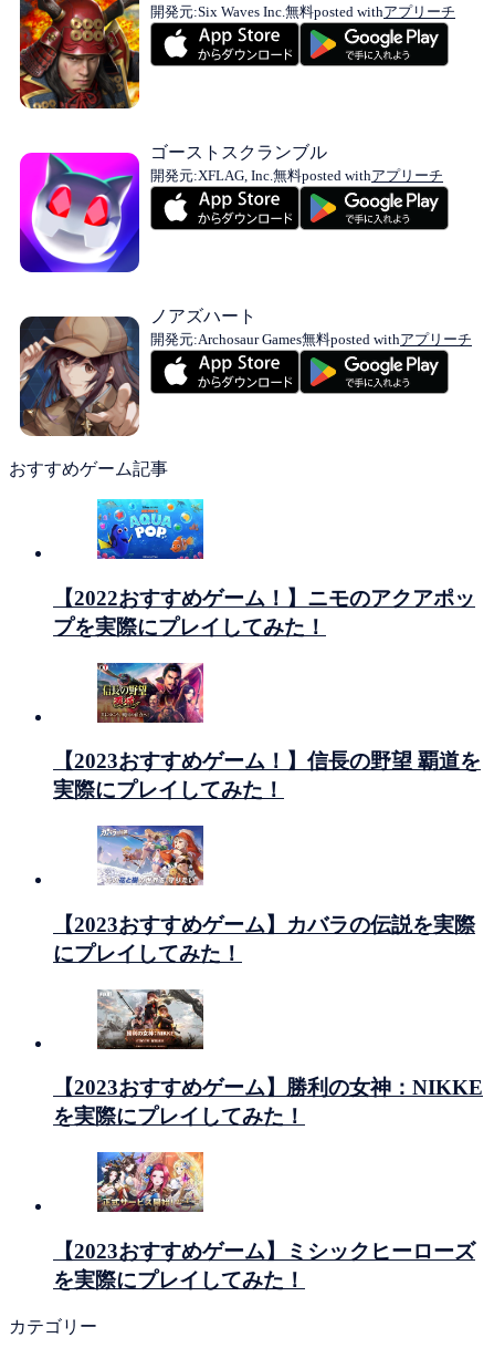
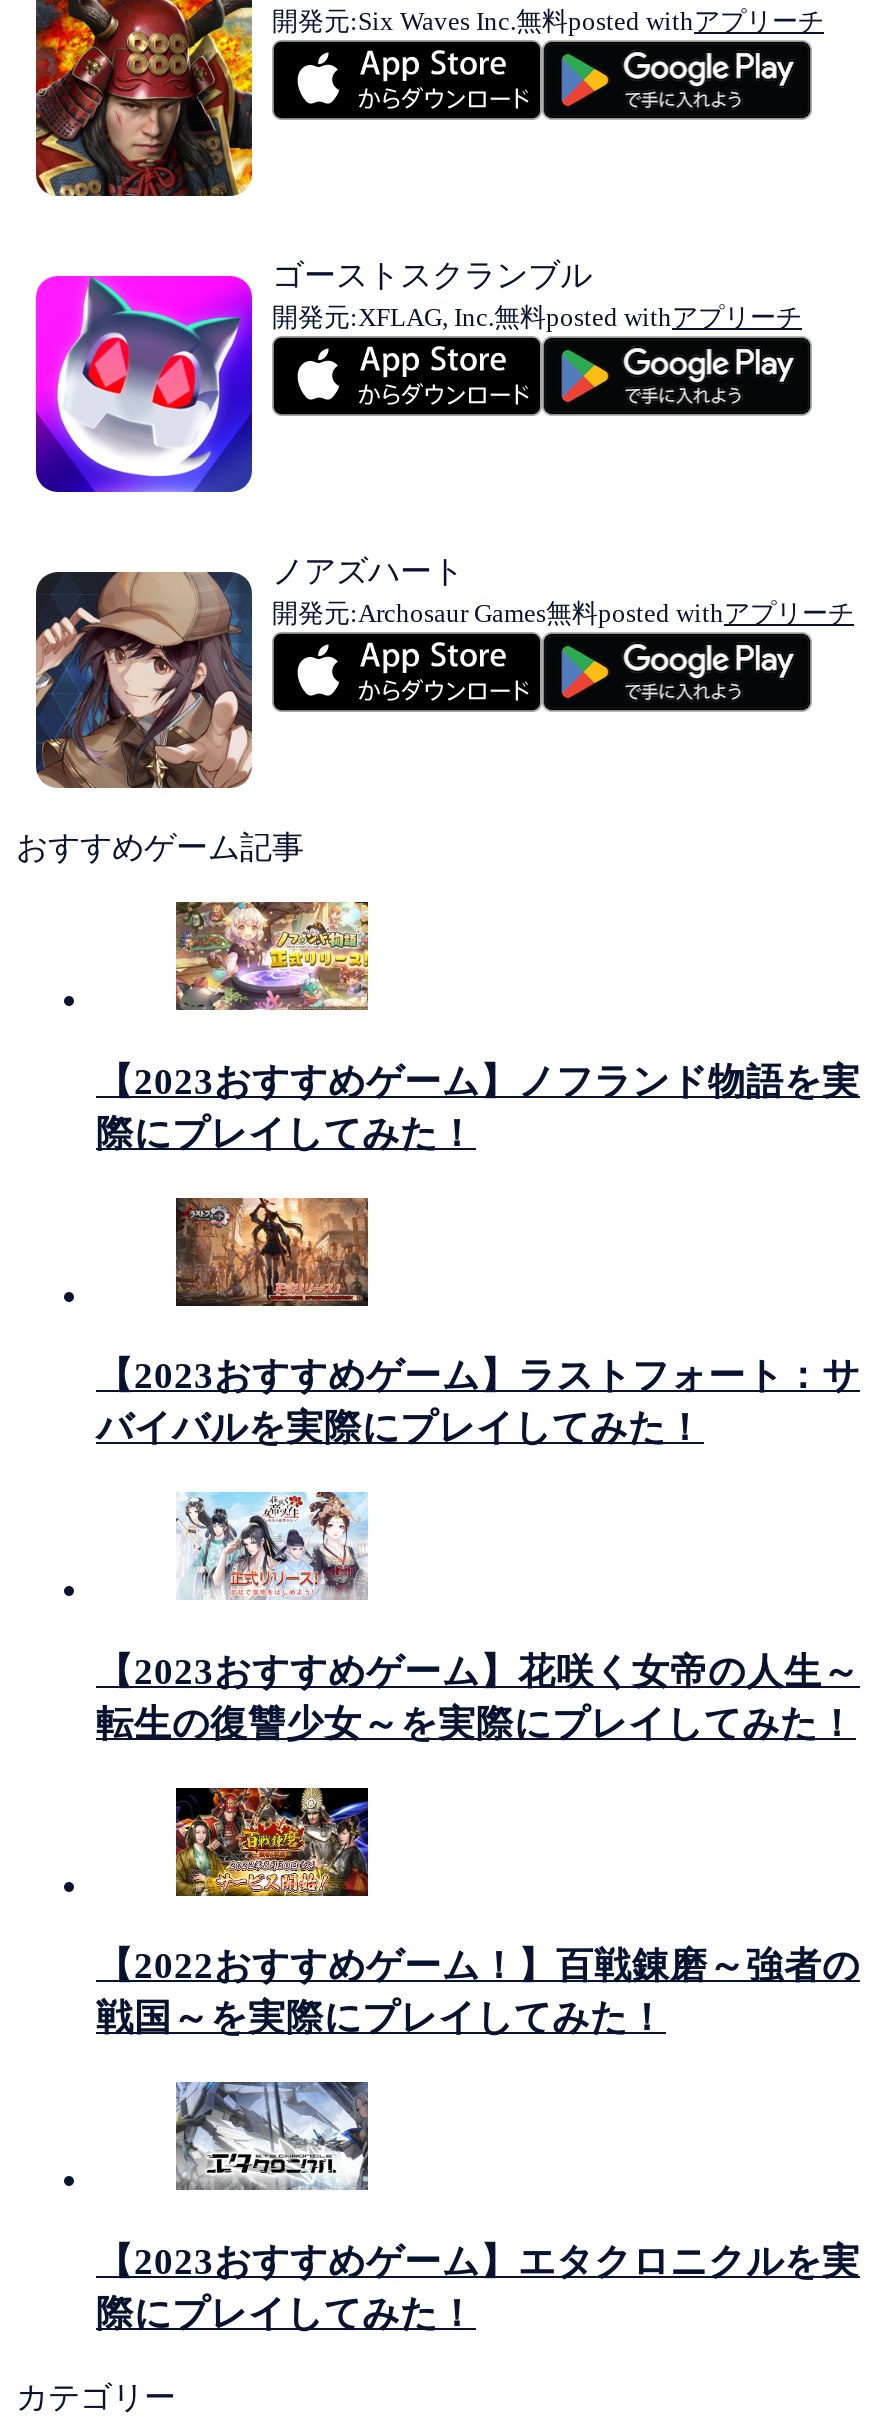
[53,498,475,639] [image] | 【2022おすすめゲーム！】ニモのアクアポッ | プを実際にプレイしてみた！ -> [96,900,860,1154] [image] | 【2023おすすめゲーム】ノフランド物語を実 | 際にプレイしてみた！
[53,662,481,802] [image] | 【2023おすすめゲーム！】信長の野望 覇道を | 実際にプレイしてみた！ -> [96,1196,860,1449] [image] | 【2023おすすめゲーム】ラストフォート：サ | バイバルを実際にプレイしてみた！
[53,825,475,965] [image] | 【2023おすすめゲーム】カバラの伝説を実際 | にプレイしてみた！ -> [96,1492,860,1744] [image] | 【2023おすすめゲーム】花咲く女帝の人生～ | 転生の復讐少女～を実際にプレイしてみた！
[53,989,483,1128] [image] | 【2023おすすめゲーム】勝利の女神：NIKKE | を実際にプレイしてみた！ -> [96,1786,860,2039] [image] | 【2022おすすめゲーム！】百戦錬磨～強者の | 戦国～を実際にプレイしてみた！
[53,1151,475,1291] [image] | 【2023おすすめゲーム】ミシックヒーローズ | を実際にプレイしてみた！ -> [96,2080,860,2334] [image] | 【2023おすすめゲーム】エタクロニクルを実 | 際にプレイしてみた！

